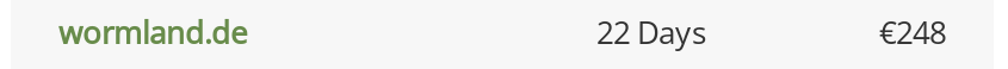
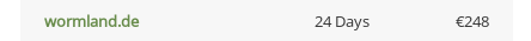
[596,11,706,54] 22 Days -> [314,11,369,32] 24 Days

